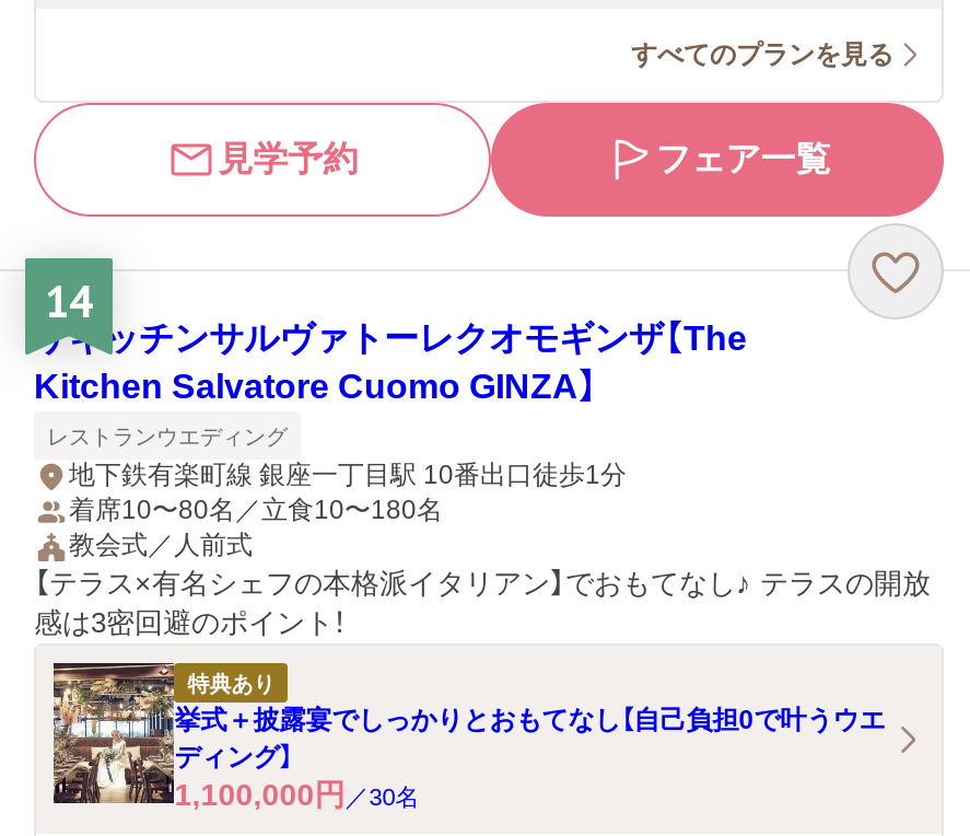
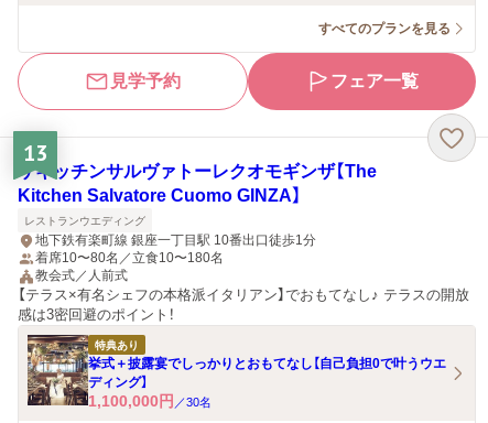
[45,274,93,330] 14 -> [23,139,47,167] 13

